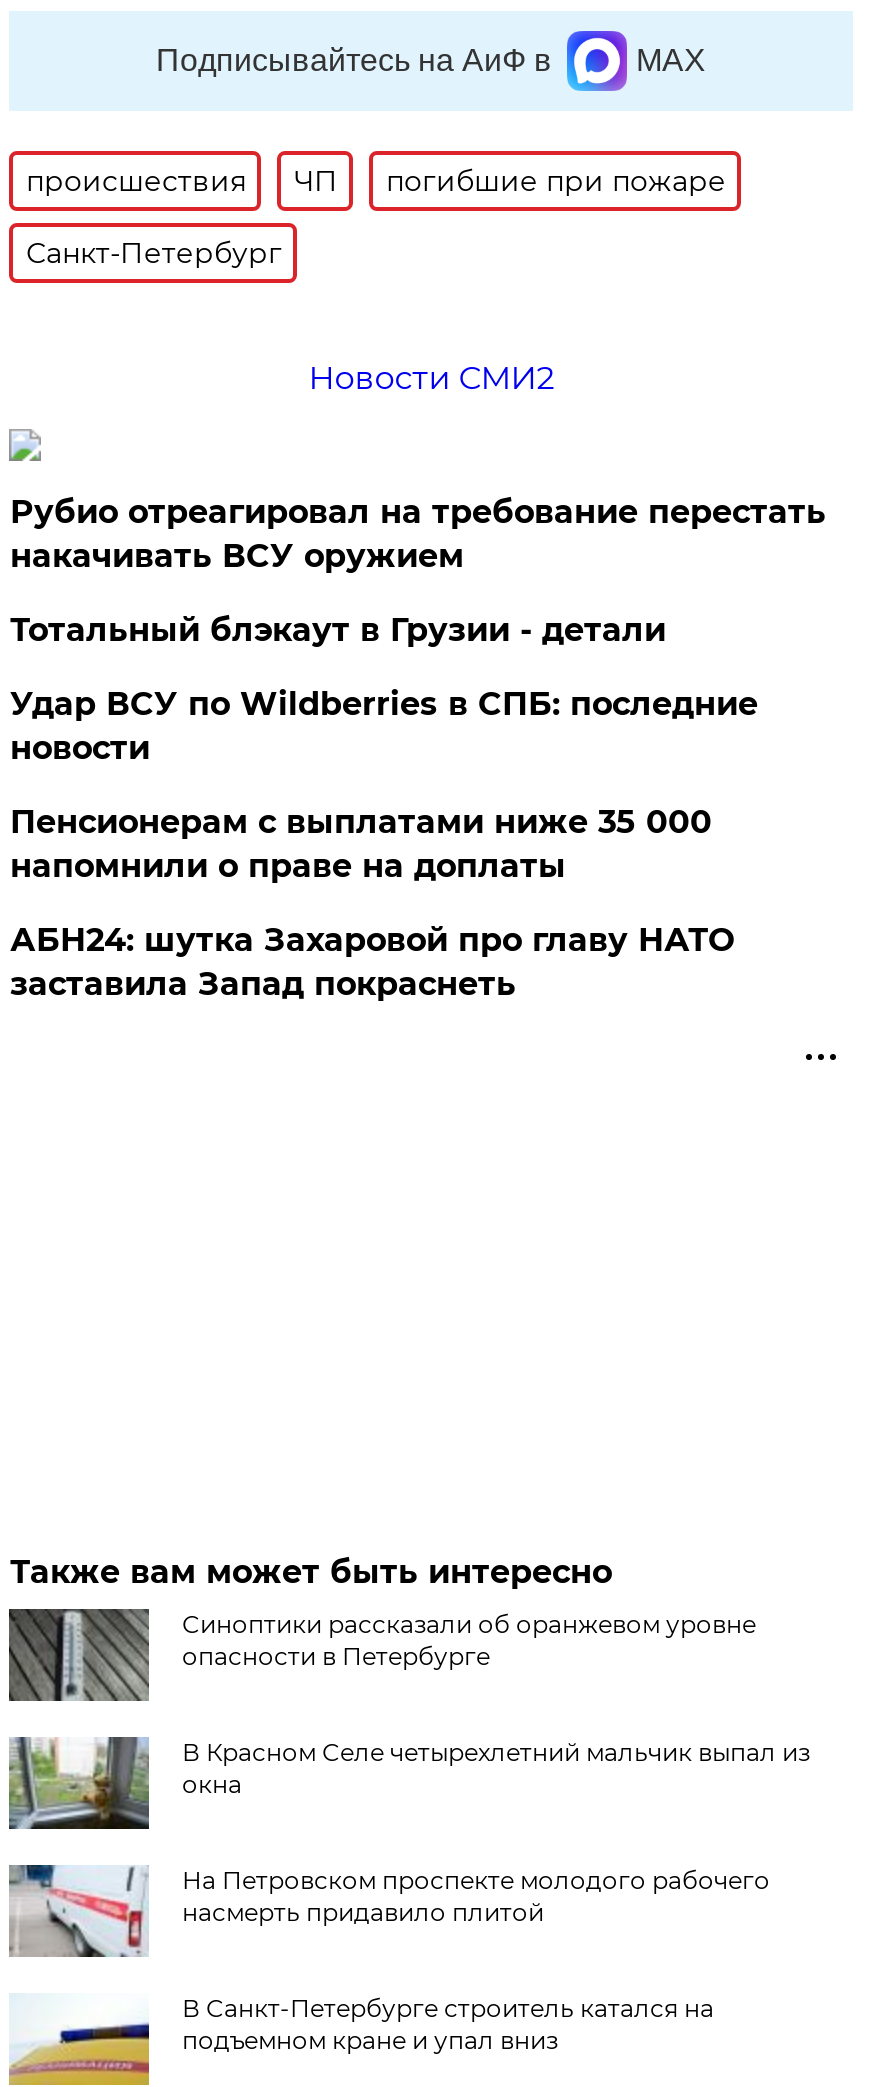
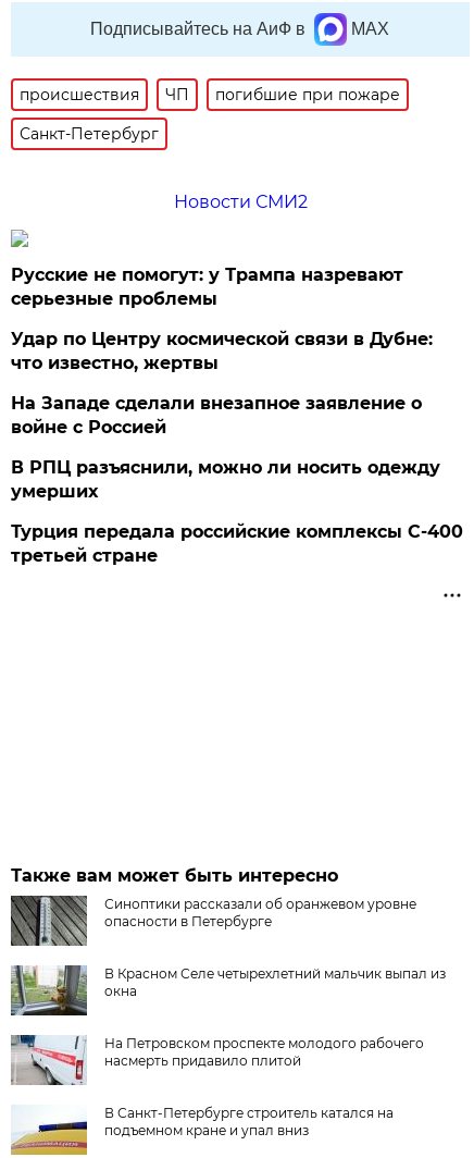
[10,493,826,575] Рубио отреагировал на требование перестать | накачивать ВСУ оружием -> [11,264,404,309] Русские не помогут: у Трампа назревают | серьезные проблемы
[10,611,666,649] Тотальный блэкаут в Грузии - детали -> [11,329,433,373] Удар по Центру космической связи в Дубне: | что известно, жертвы
[10,685,758,767] Удар ВСУ по Wildberries в СПБ: последние | новости -> [11,393,422,437] На Западе сделали внезапное заявление о | войне с Россией
[10,803,712,885] Пенсионерам с выплатами ниже 35 000 | напомнили о праве на доплаты -> [11,457,441,502] В РПЦ разъяснили, можно ли носить одежду | умерших
[10,921,734,1003] АБН24: шутка Захаровой про главу НАТО | заставила Запад покраснеть -> [11,521,464,566] Турция передала российские комплексы С-400 | третьей стране

